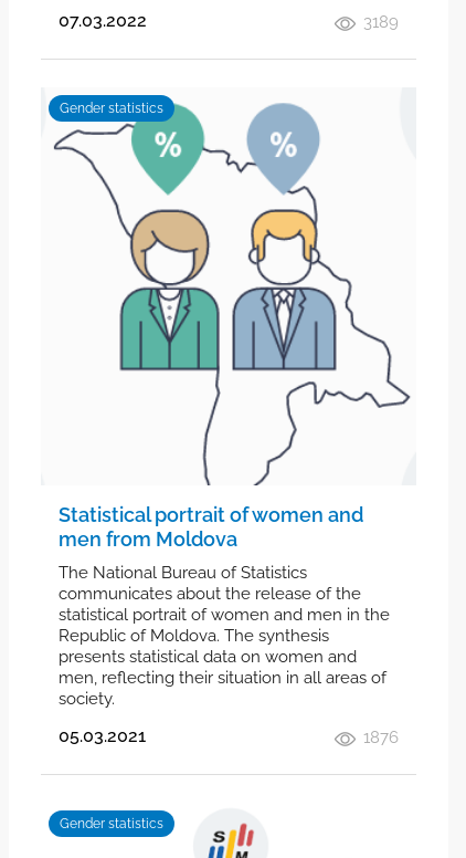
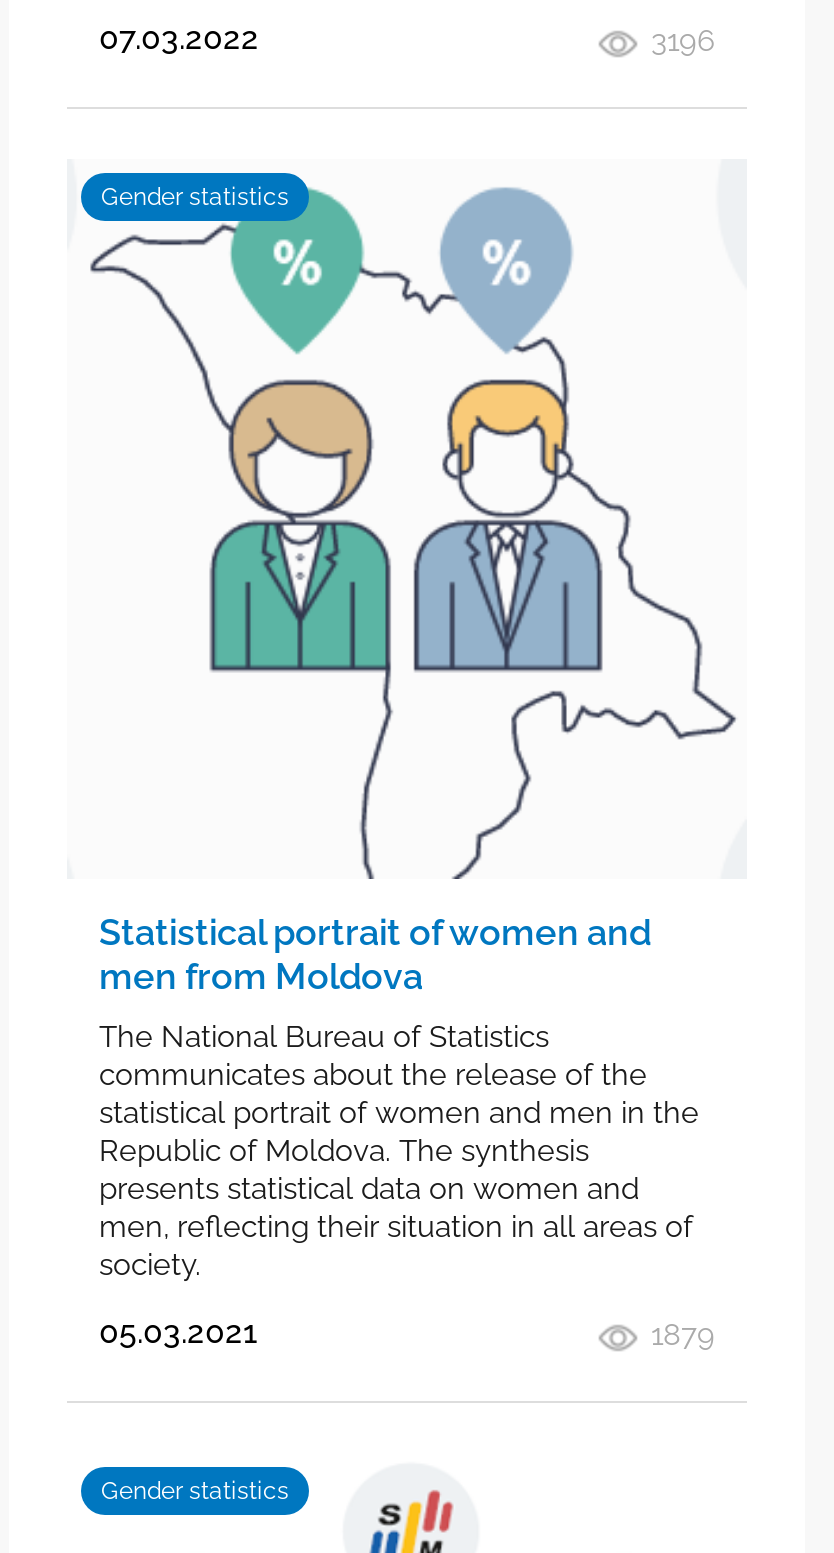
[359,12,399,32] 3189 -> [643,23,715,59] 3196
[359,728,399,748] 1876 -> [643,1317,715,1353] 1879

